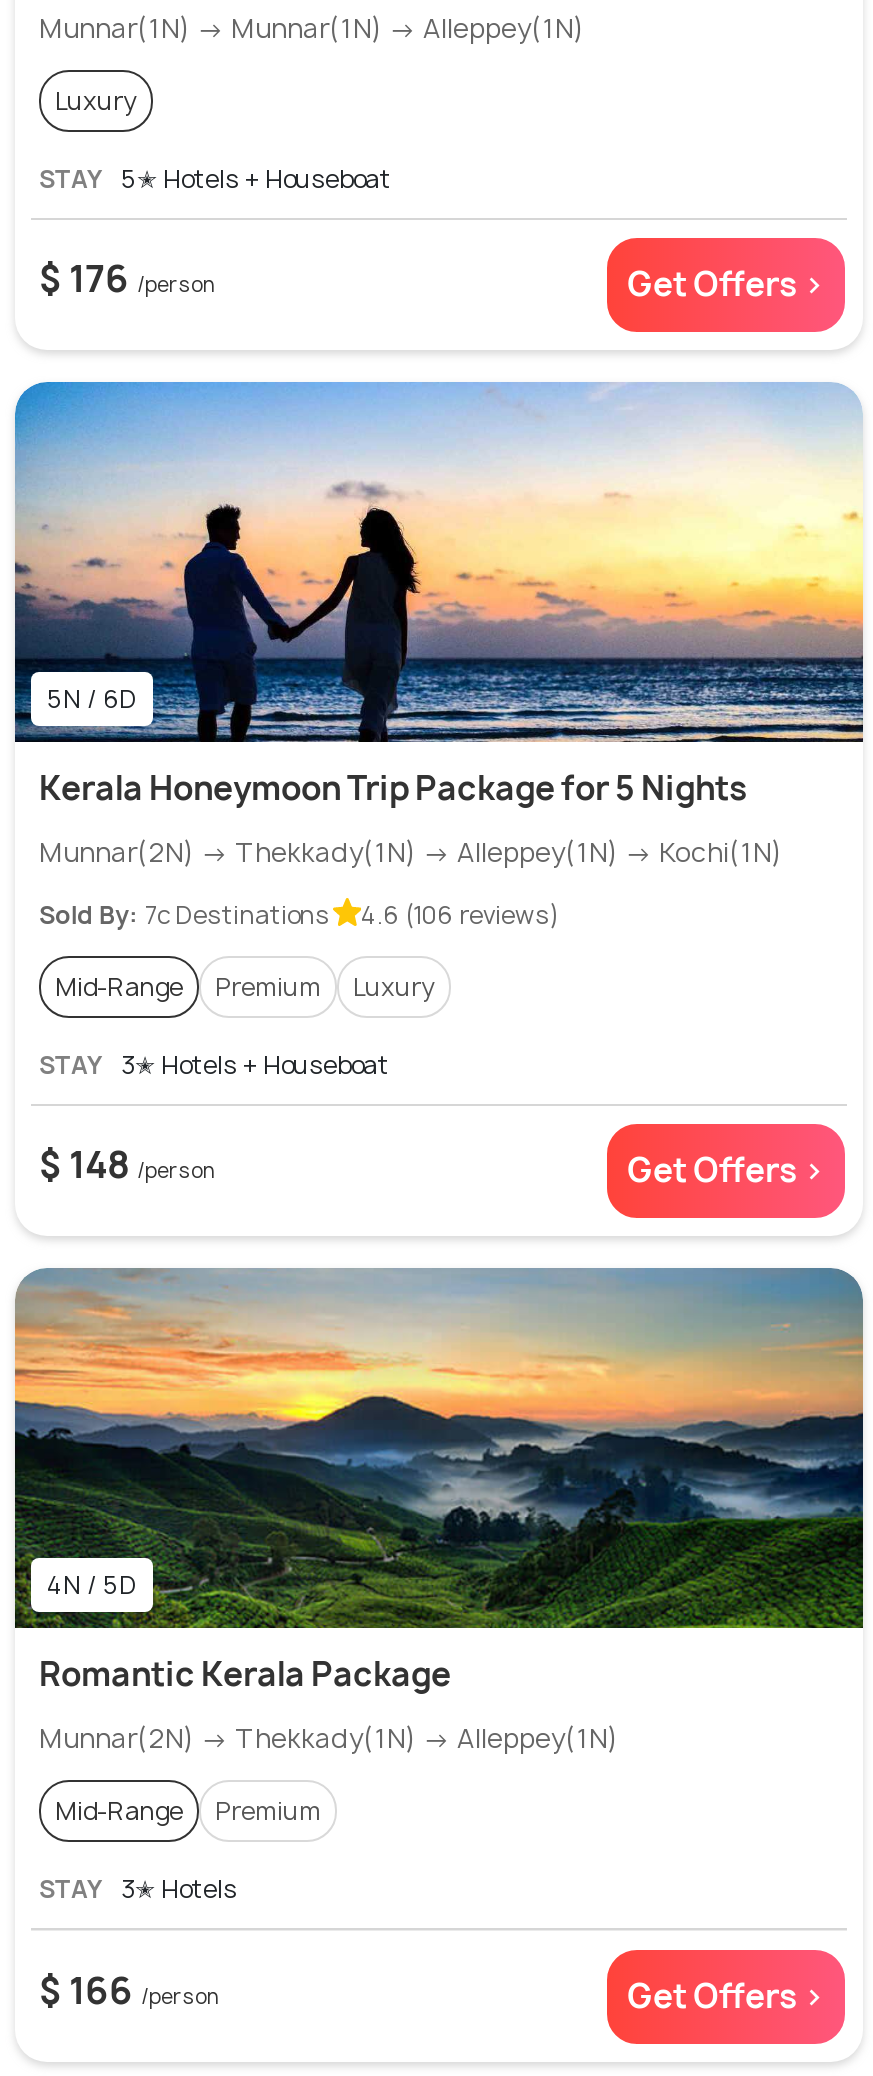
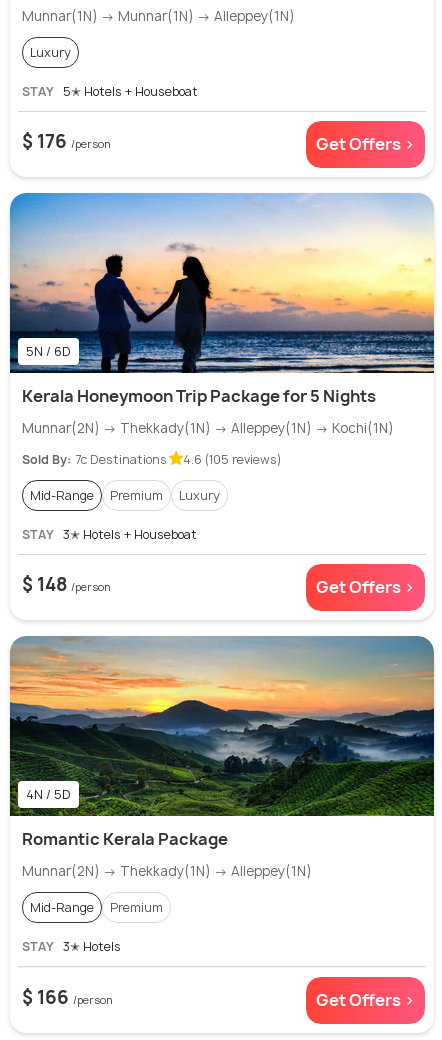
[39,898,559,932] Sold By: 7c Destinations 4.6 (106 reviews) -> [22,451,282,468] Sold By: 7c Destinations 4.6 (105 reviews)

